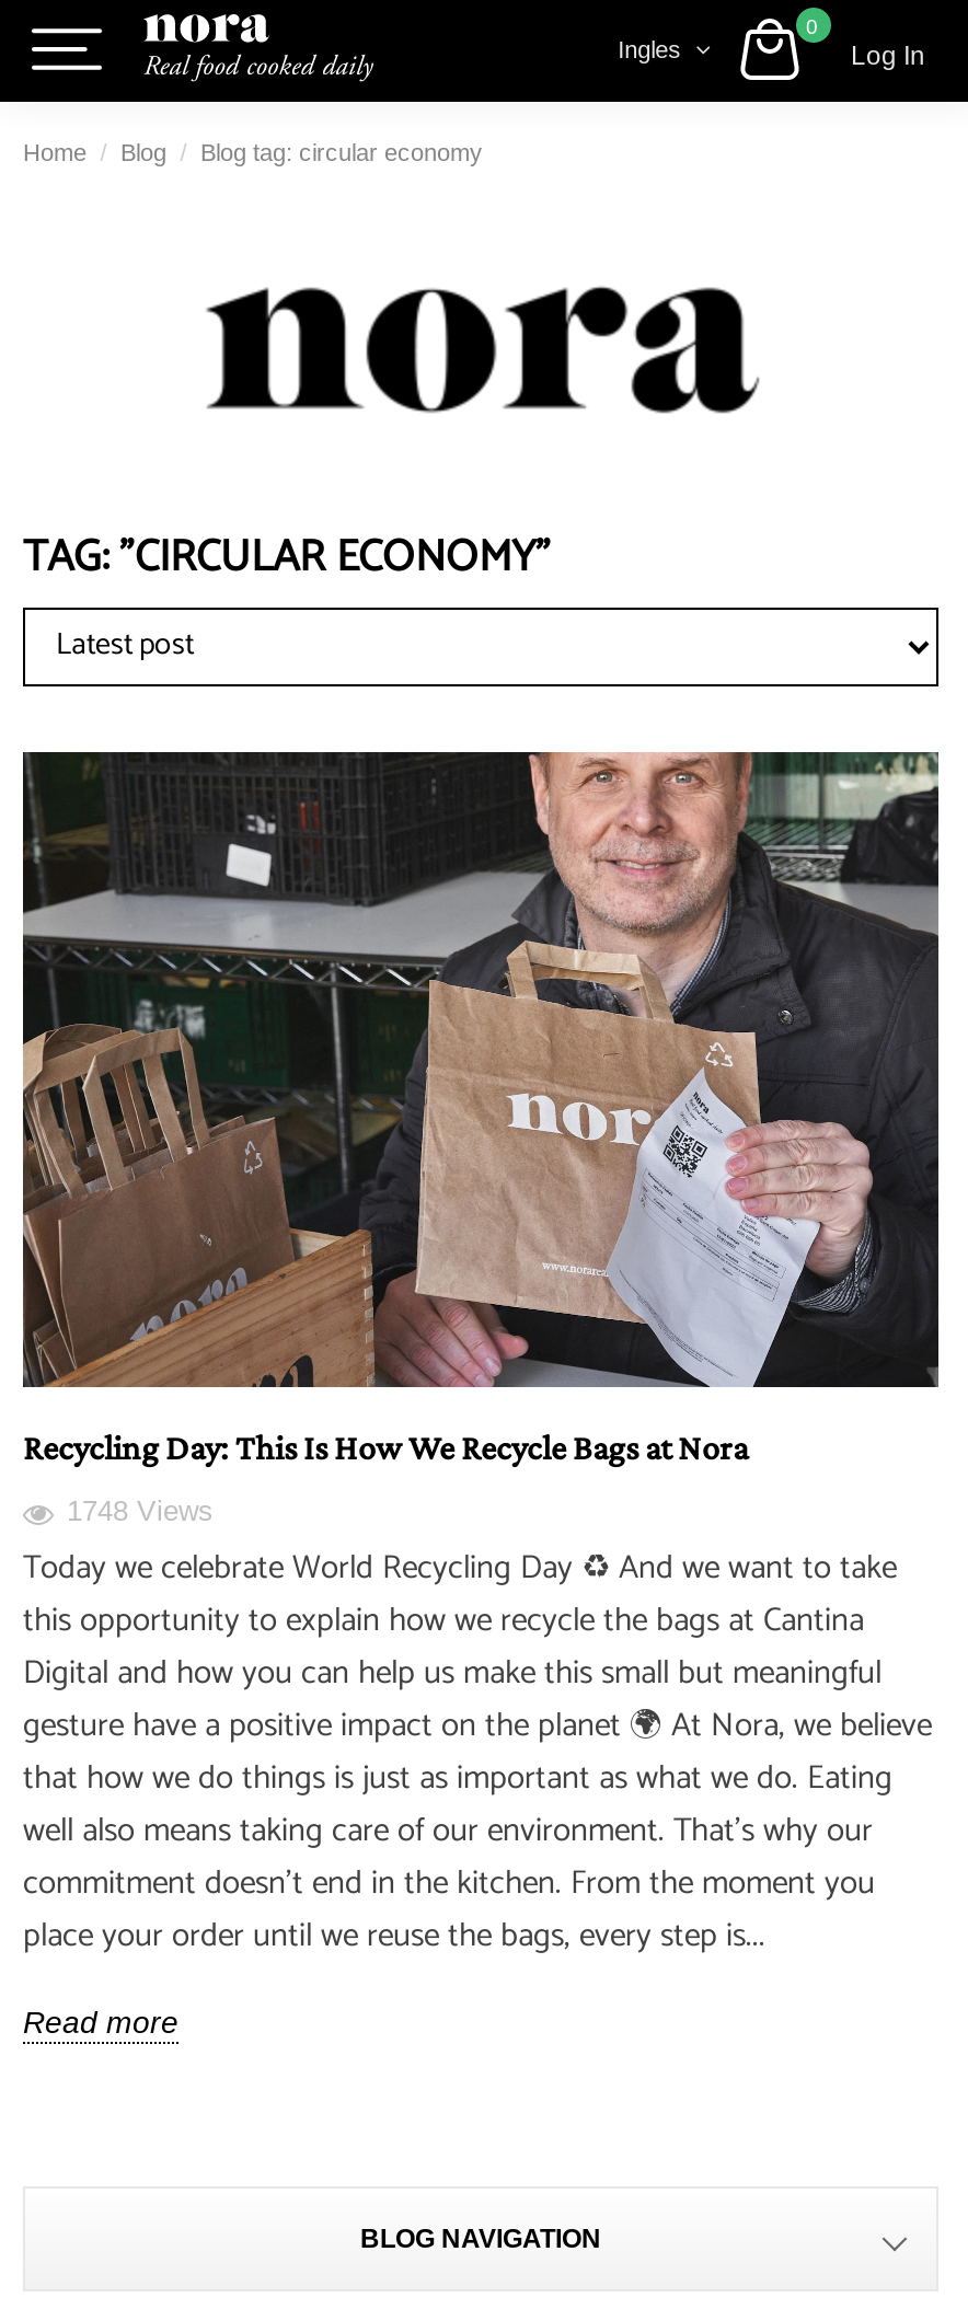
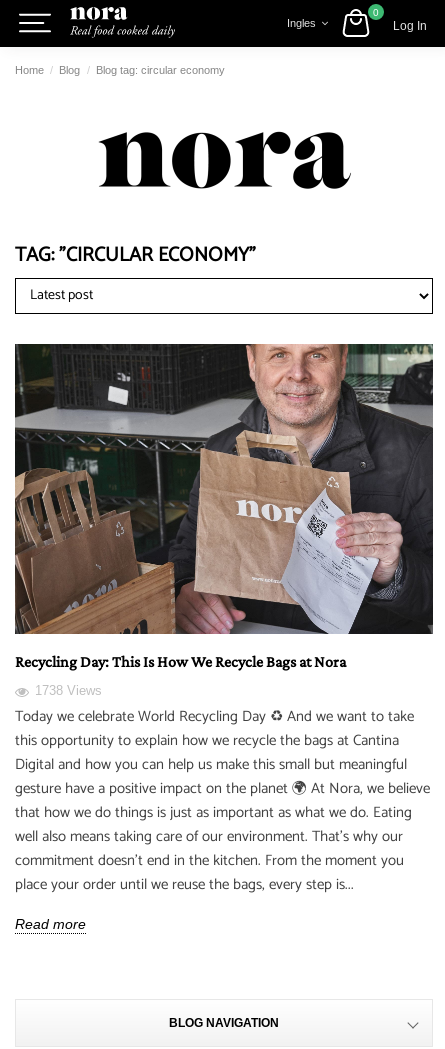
[67,1493,214,1526] 1748 Views -> [35,682,102,697] 1738 Views

